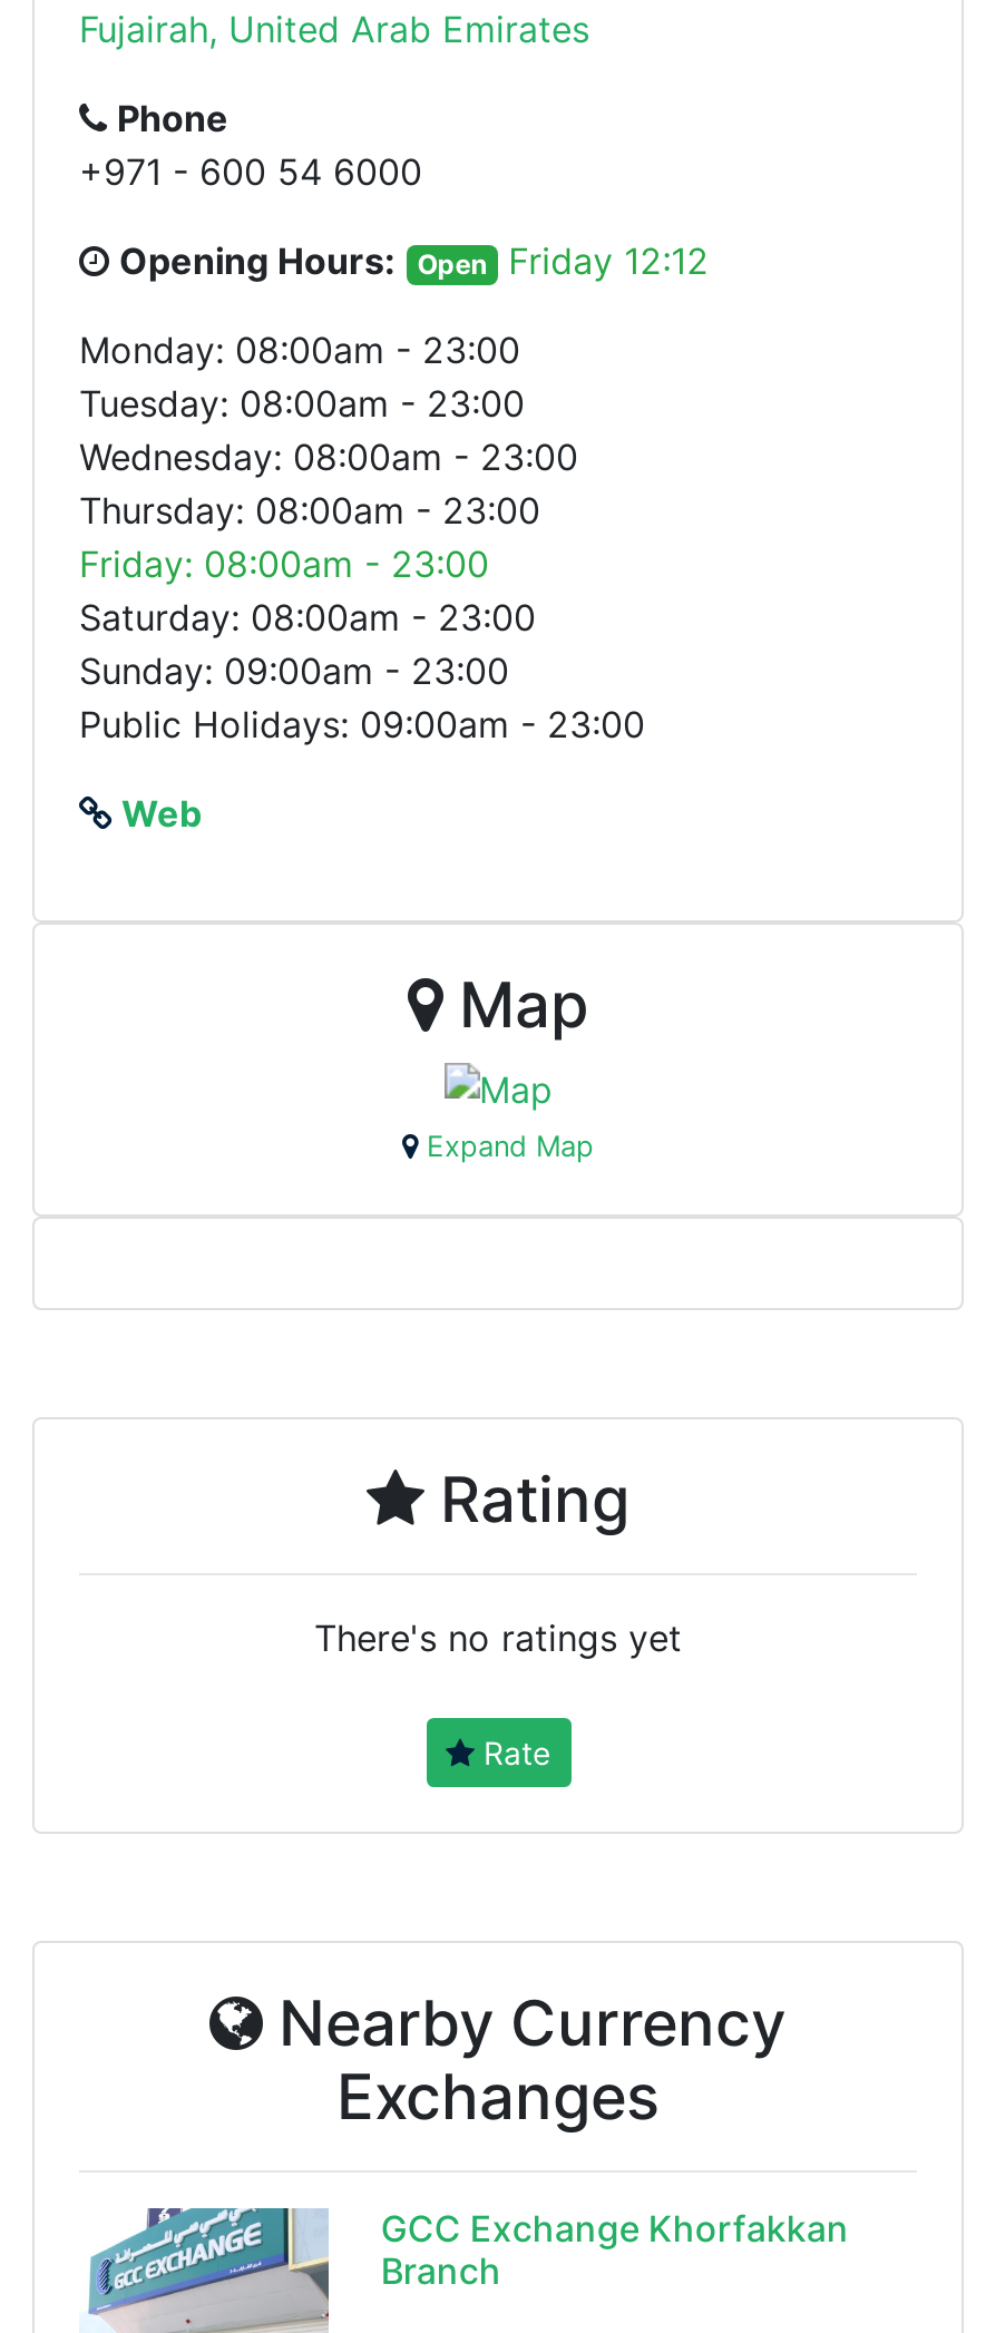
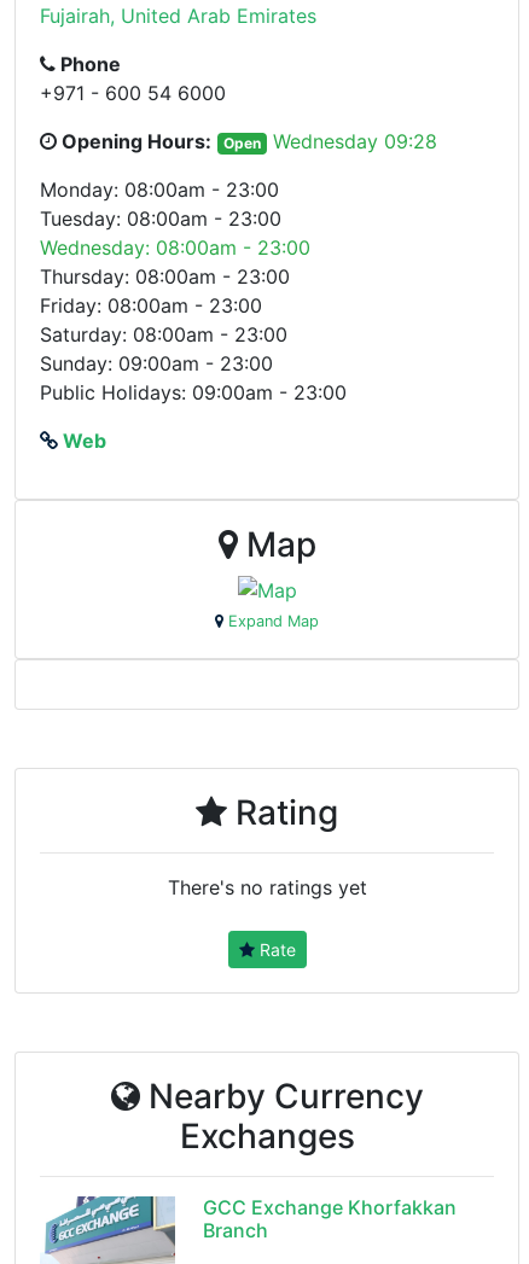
[110,237,709,282] Opening Hours: Open Friday 12:12 -> [57,129,437,153] Opening Hours: Open Wednesday 09:28

